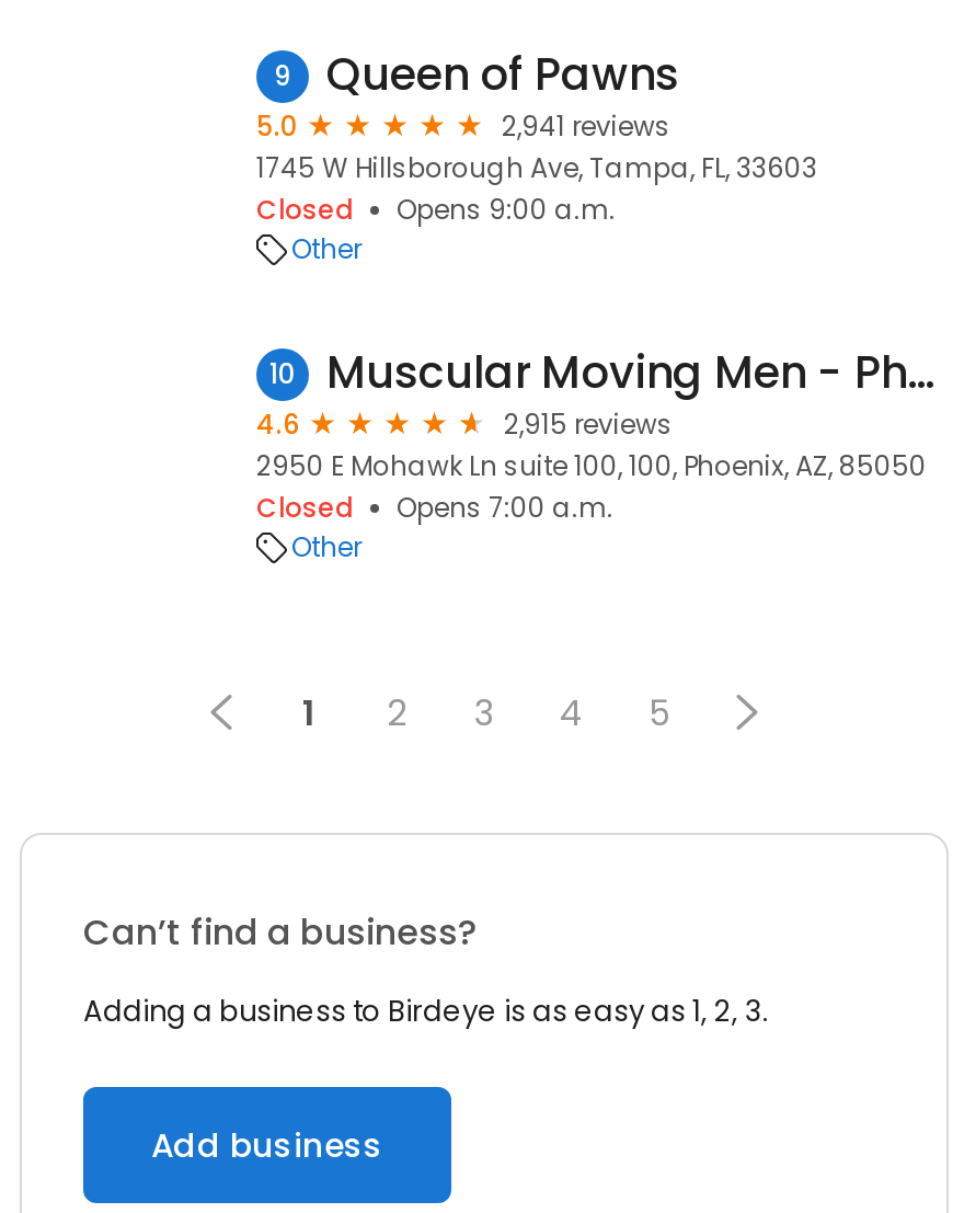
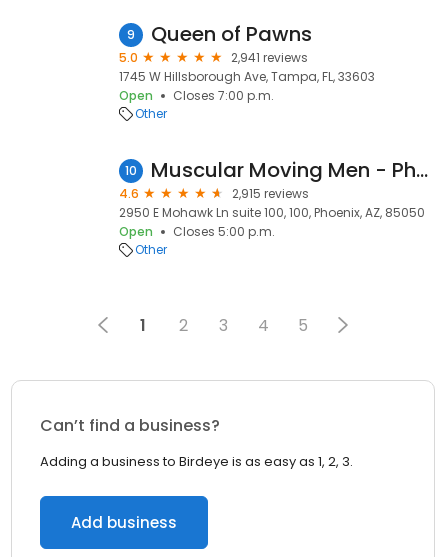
[256,191,616,228] Closed | Opens 9:00 a.m. -> [119,87,274,104] Open | Closes 7:00 p.m.
[256,489,613,526] Closed | Opens 7:00 a.m. -> [119,223,275,240] Open | Closes 5:00 p.m.

